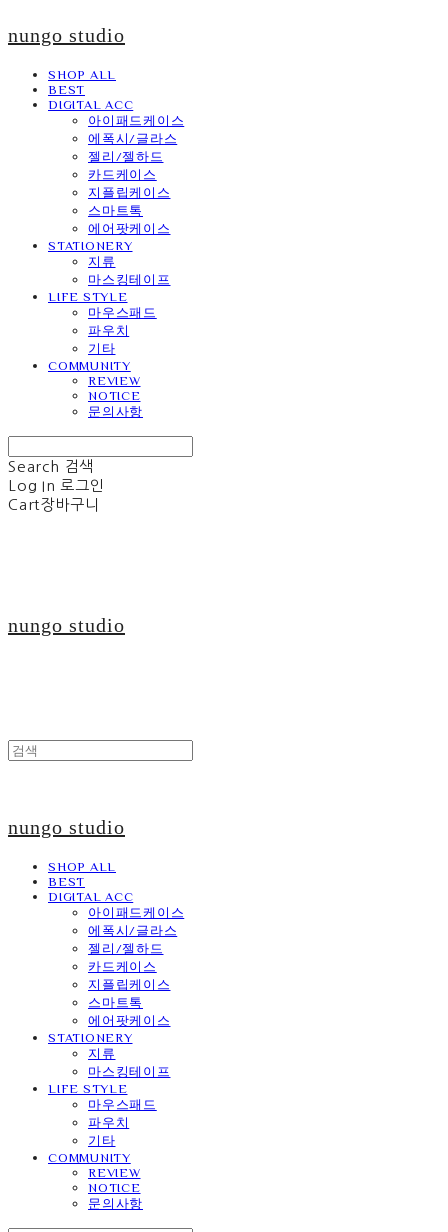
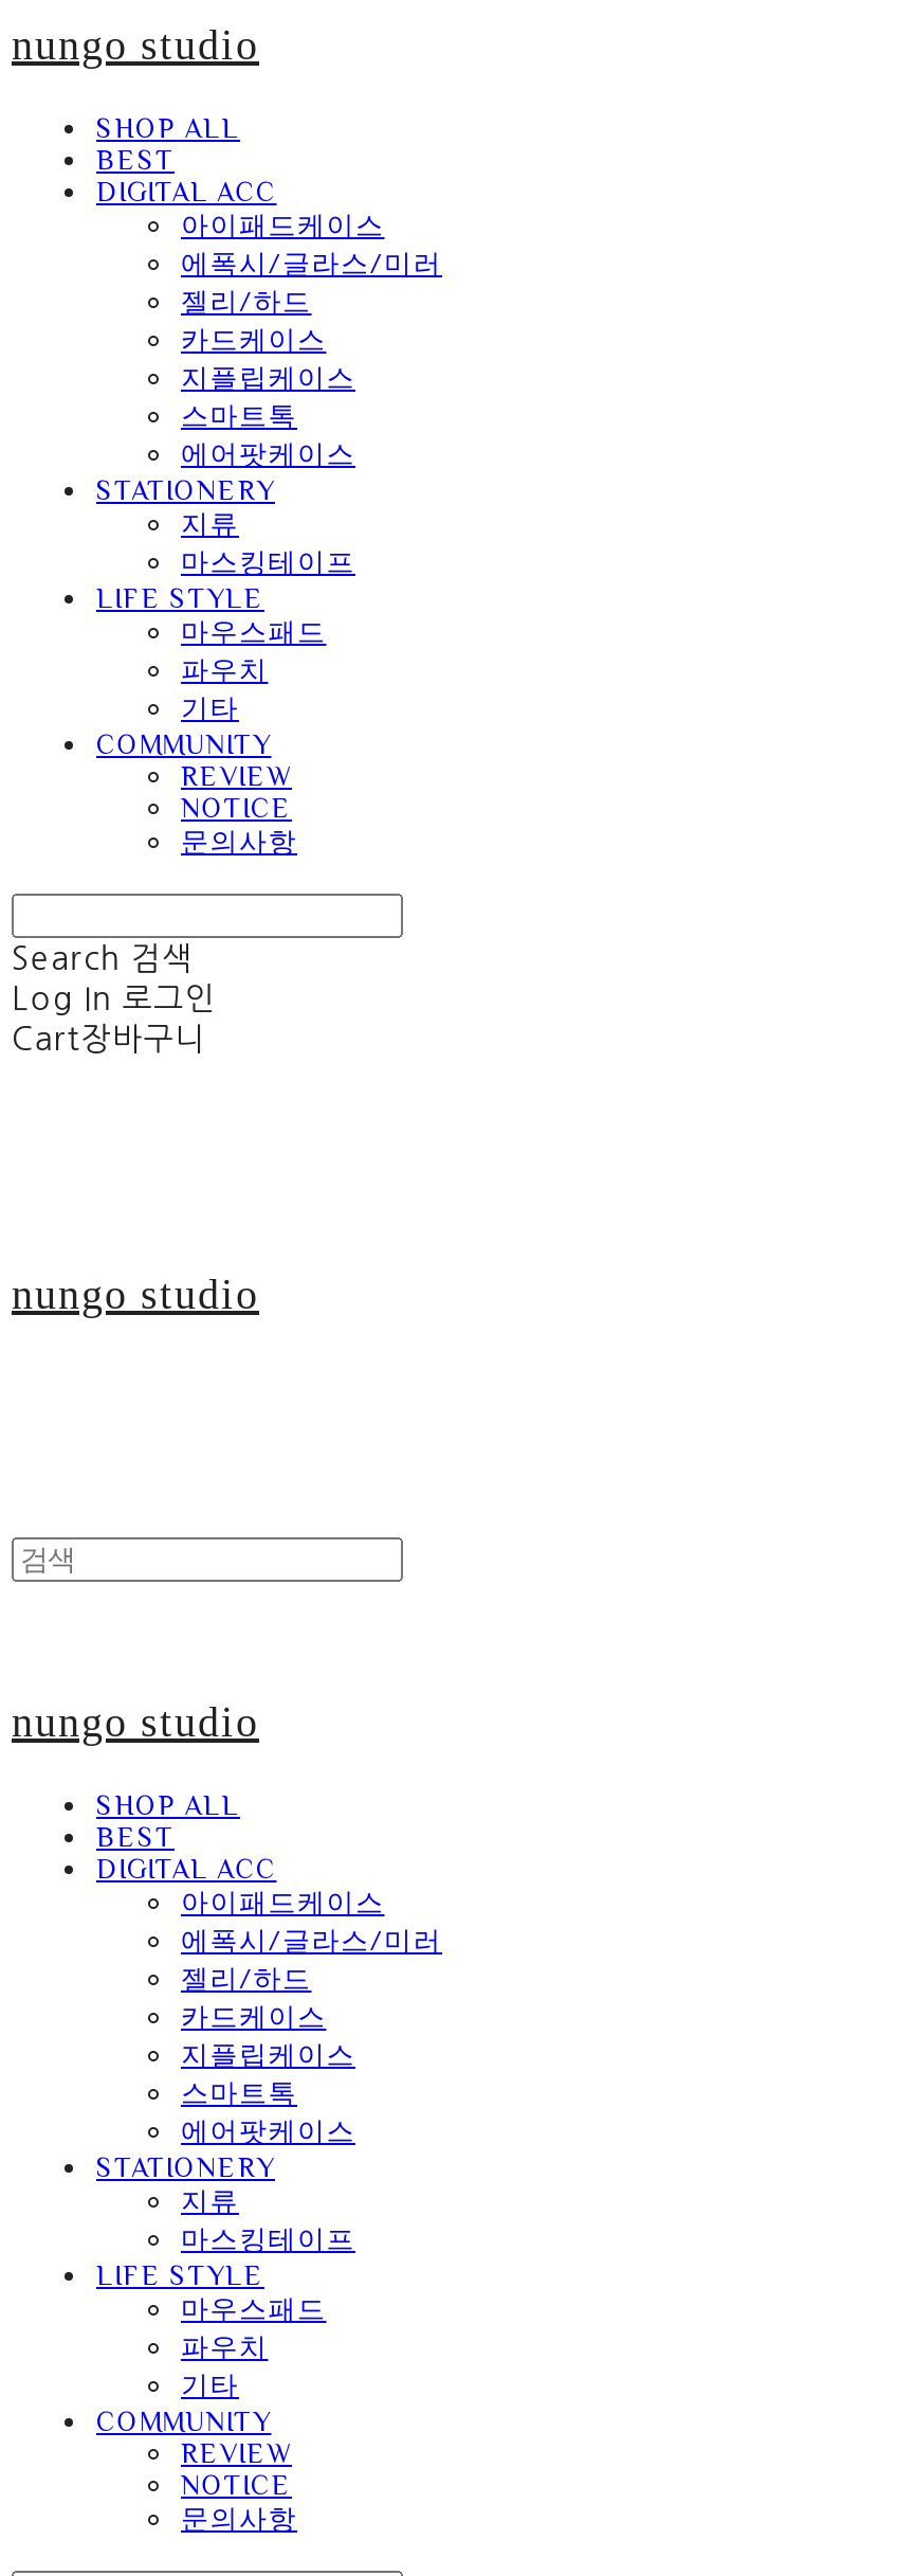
[88,131,177,164] 에폭시/글라스 | 젤리/젤하드 -> [181,248,442,318] 에폭시/글라스/미러 | 젤리/하드
[88,923,177,956] 에폭시/글라스 | 젤리/젤하드 -> [181,1925,442,1995] 에폭시/글라스/미러 | 젤리/하드

